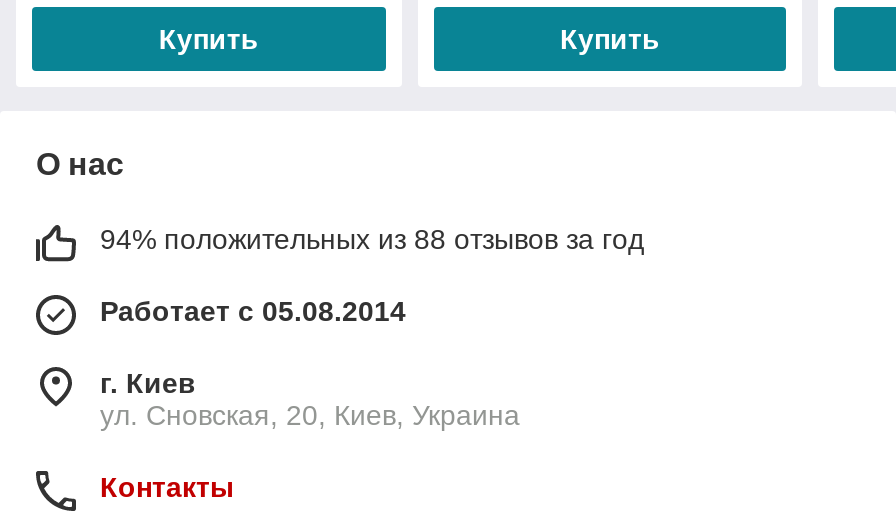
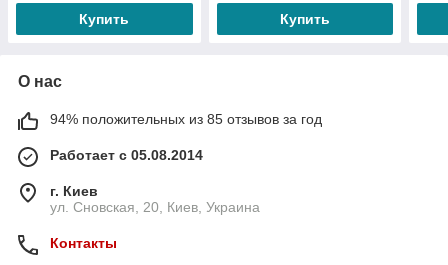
[100,223,644,255] 94% положительных из 88 отзывов за год -> [50,111,322,127] 94% положительных из 85 отзывов за год

